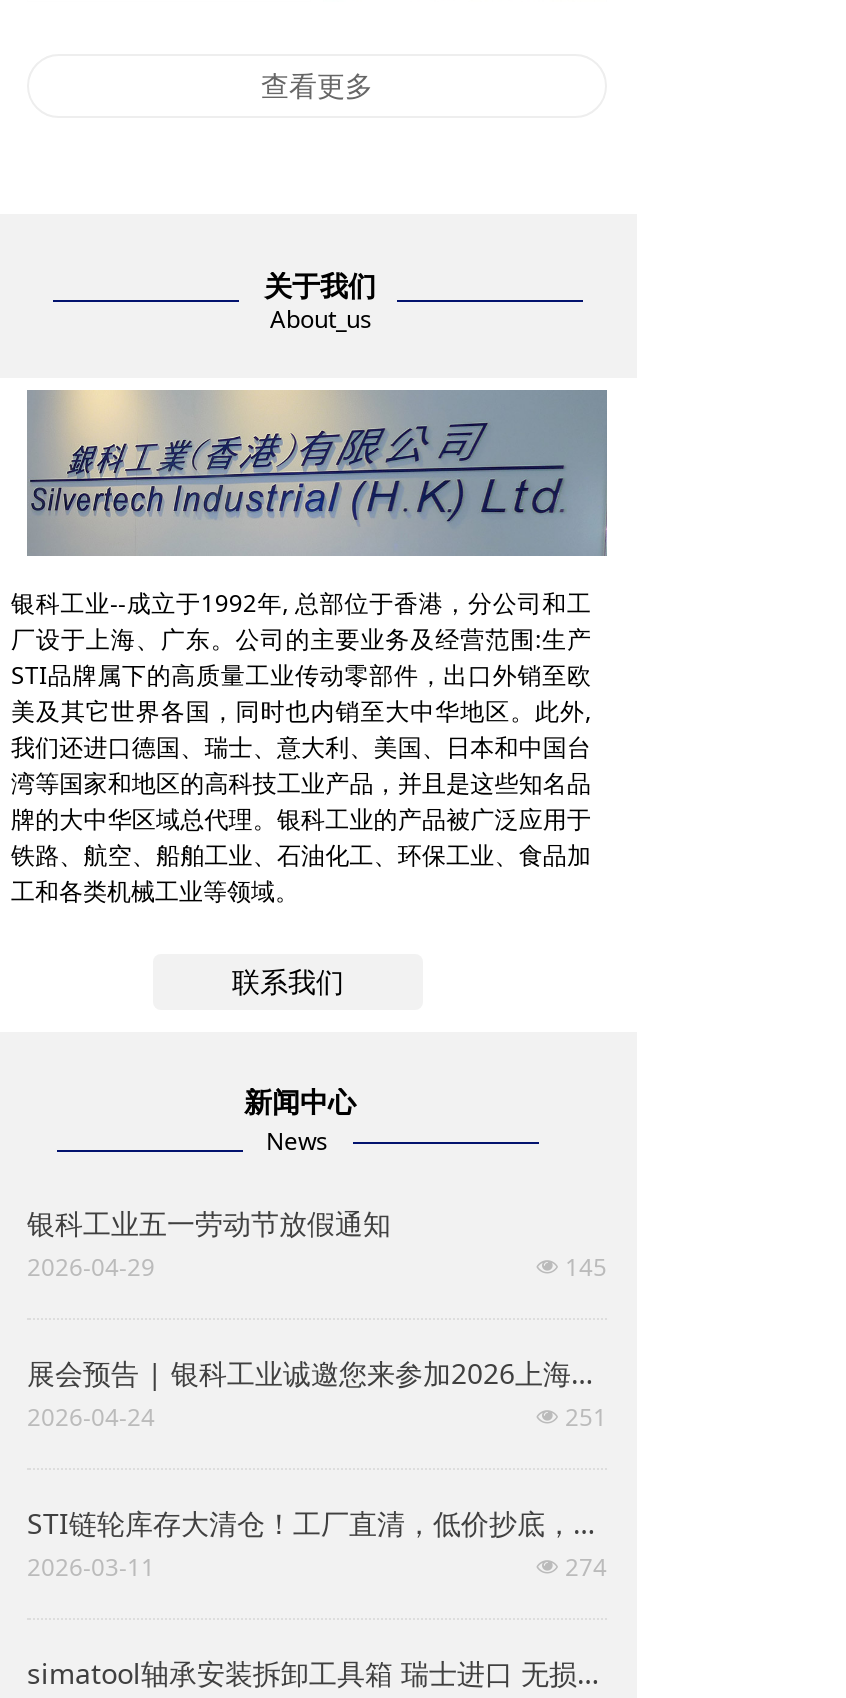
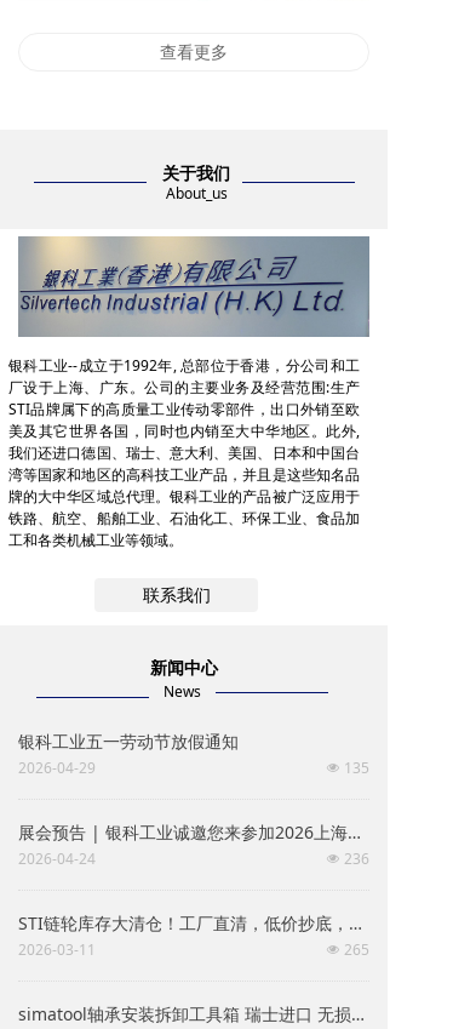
[535,1250,607,1284] 넶 145 -> [326,758,369,778] 넶 135
[535,1400,607,1434] 넶 251 -> [326,848,369,869] 넶 236
[535,1550,607,1584] 넶 274 -> [326,939,369,960] 넶 265

